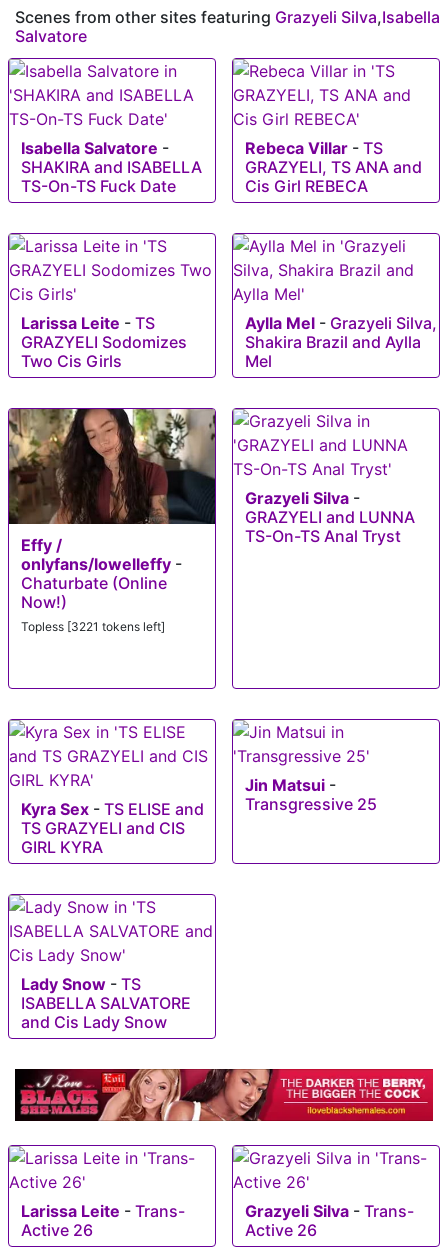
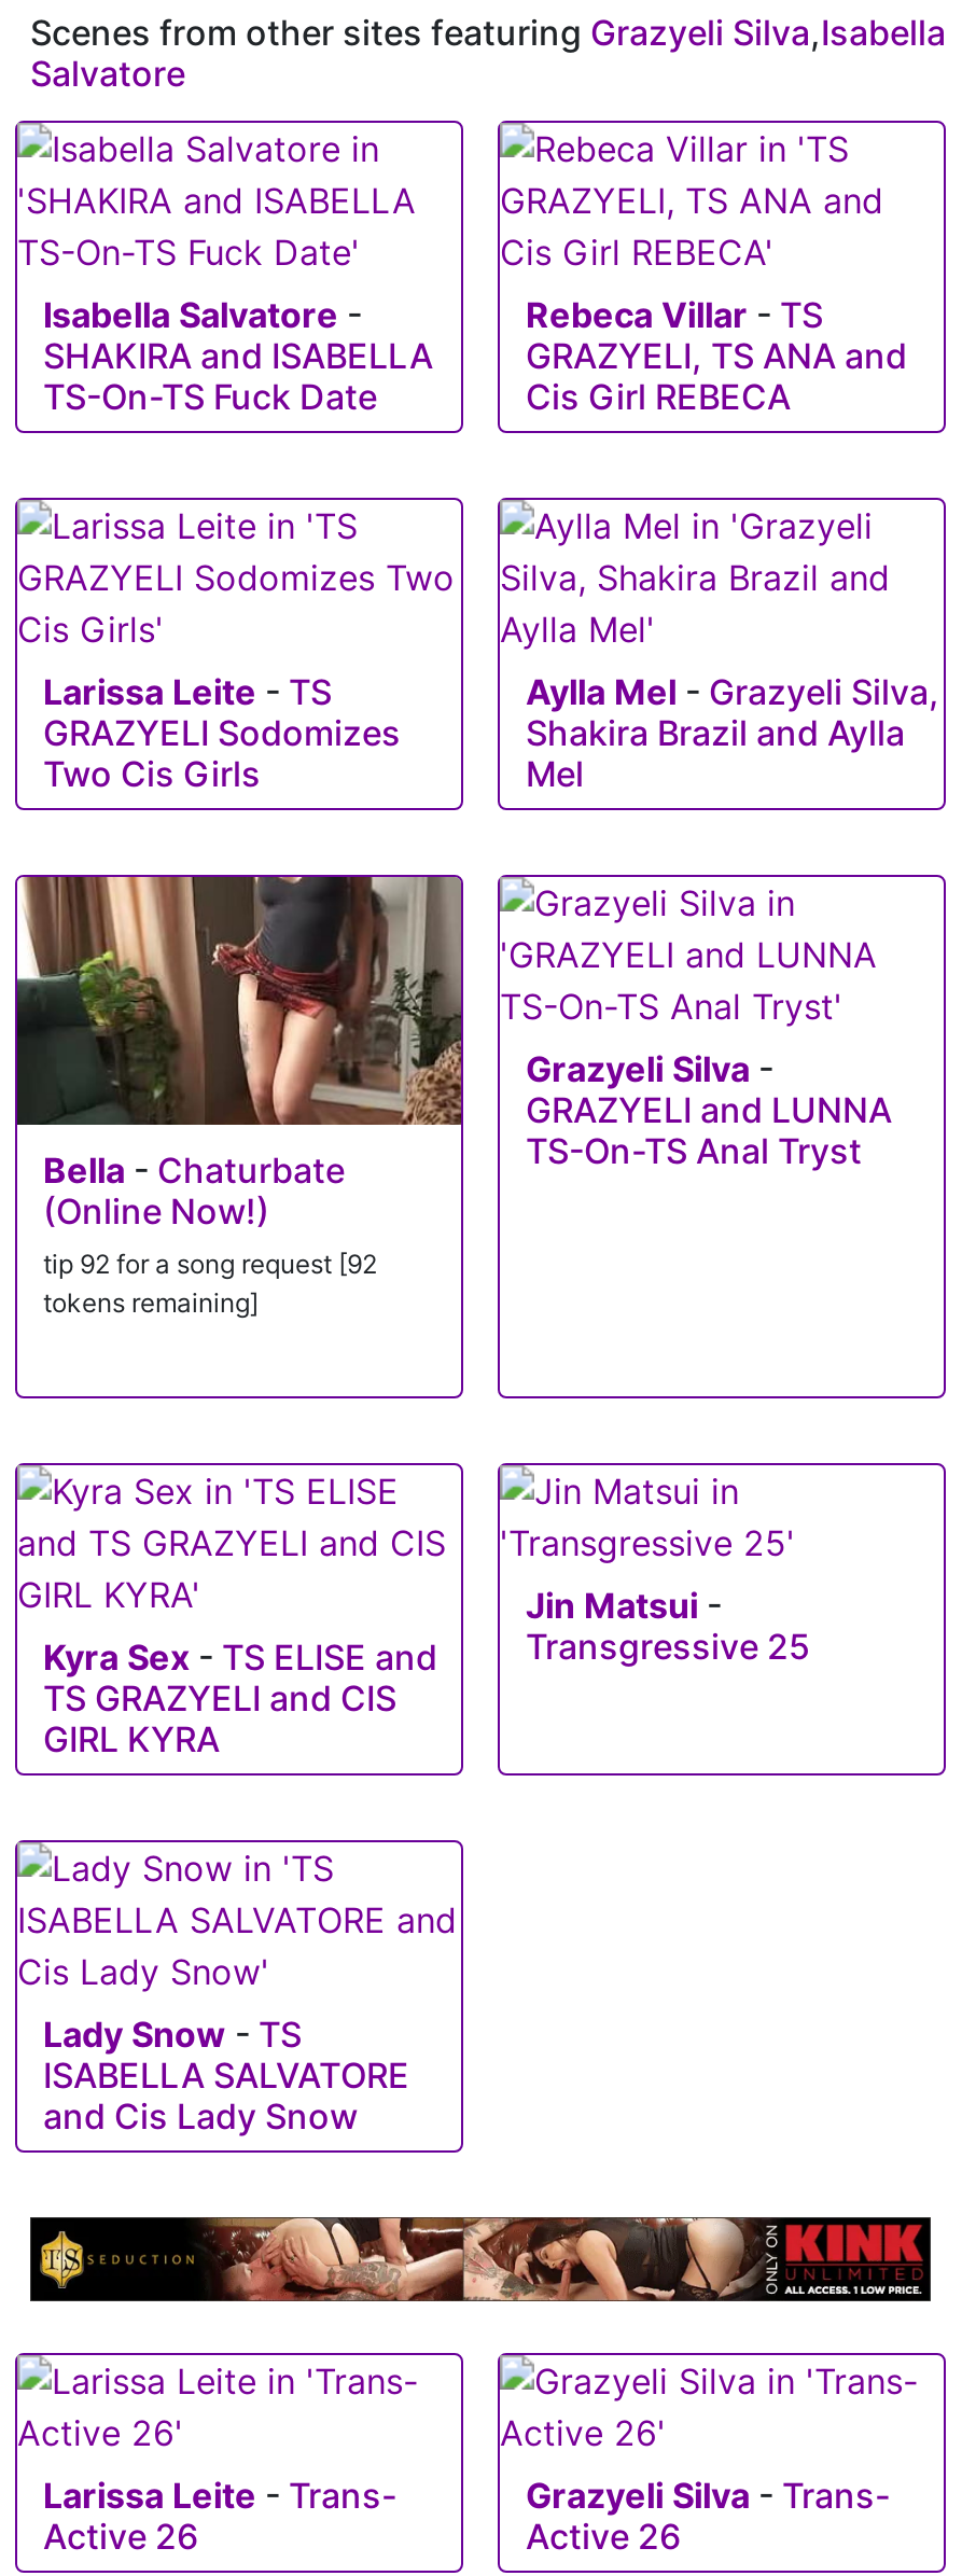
[8,408,216,634] [image] | Effy / | onlyfans/lowelleffy - | Chaturbate (Online | Now!) | Topless [3221 tokens left] -> [15,875,463,1319] [image] | Bella - Chaturbate | (Online Now!) | tip 92 for a song request [92 | tokens remaining]
[20,1068,434,1122] [image] -> [41,2215,933,2303] [image]

